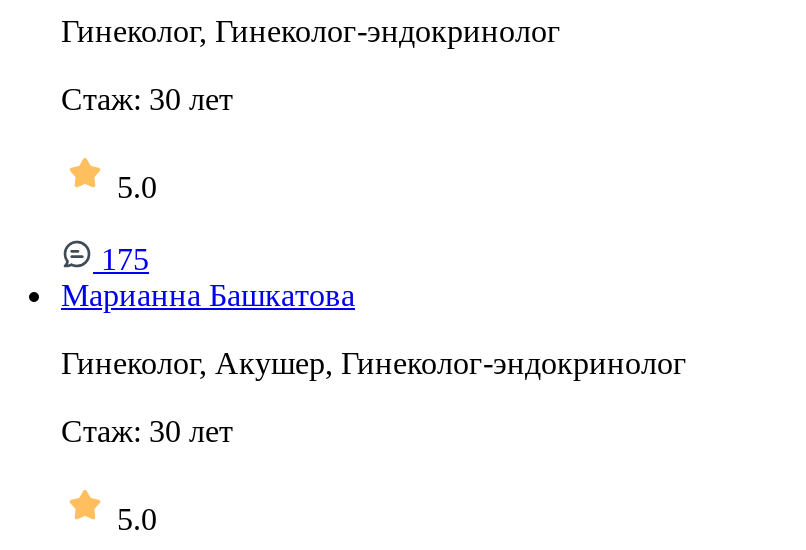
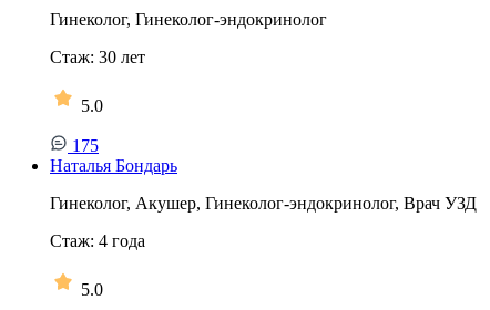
[61,279,355,313] Марианна Башкатова -> [50,156,177,175] Наталья Бондарь
[61,347,687,381] Гинеколог, Акушер, Гинеколог-эндокринолог -> [50,194,477,213] Гинеколог, Акушер, Гинеколог-эндокринолог, Врач УЗД
[61,415,233,449] Стаж: 30 лет -> [50,232,145,251] Стаж: 4 года

